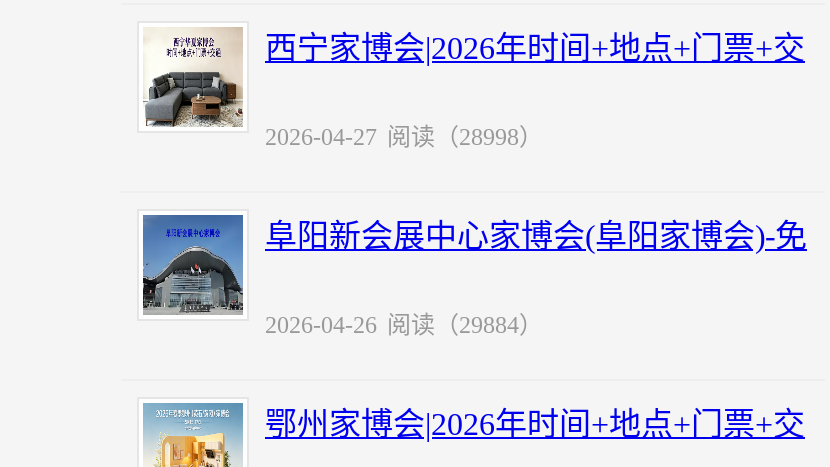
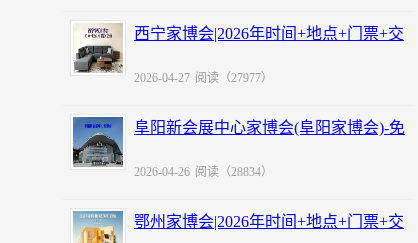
[265,123,543,151] 2026-04-27 阅读（28998） -> [134,71,273,85] 2026-04-27 阅读（27977）
[265,311,543,339] 2026-04-26 阅读（29884） -> [134,165,273,179] 2026-04-26 阅读（28834）

